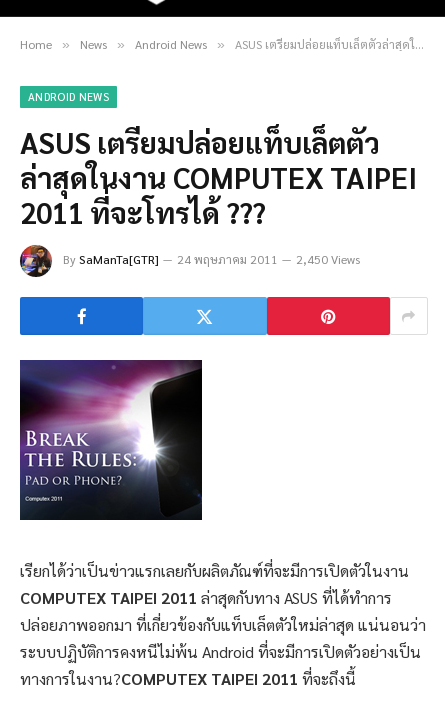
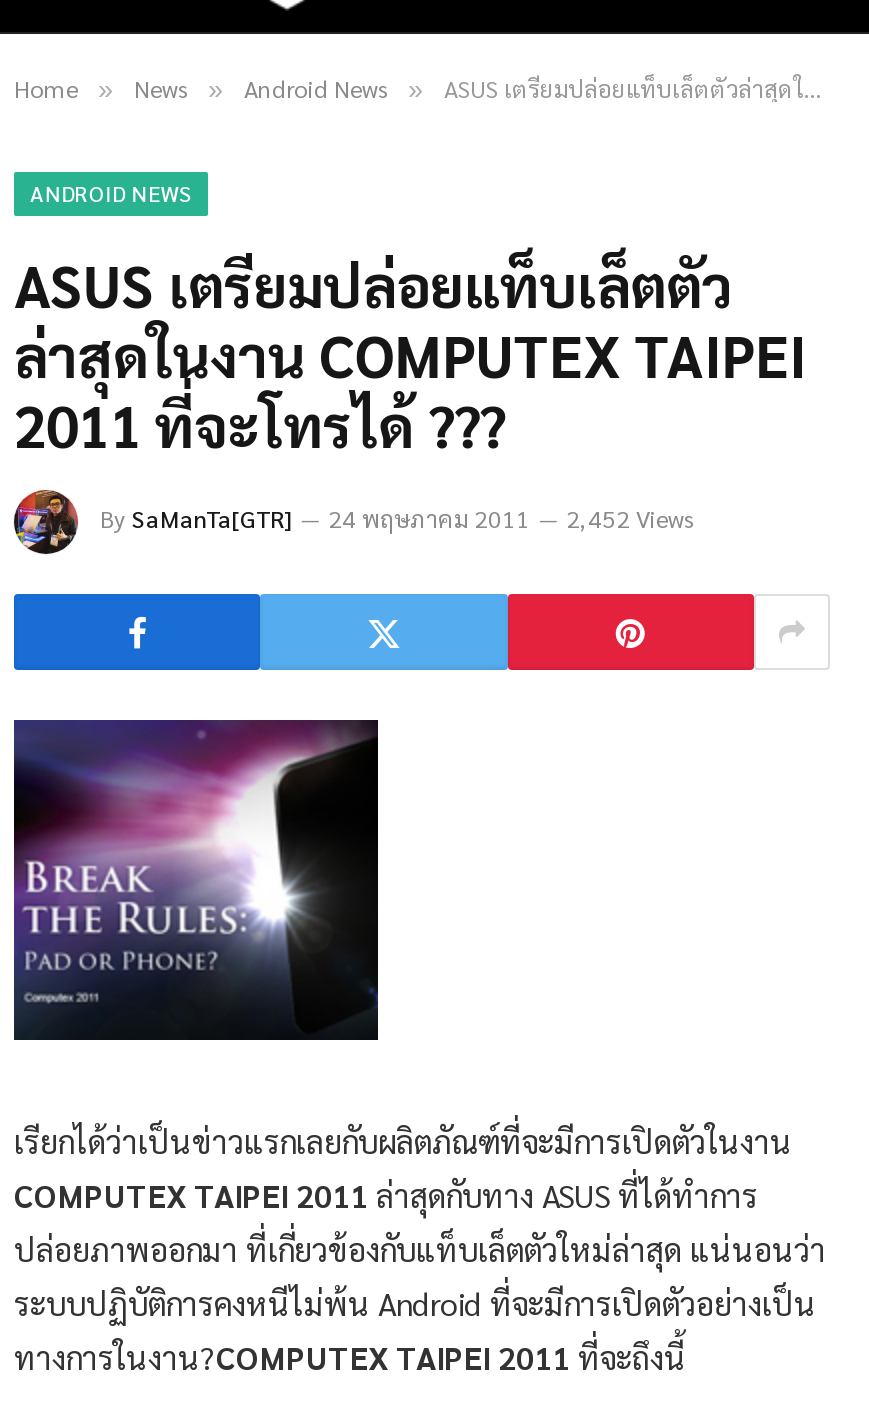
[63,251,360,267] By SaManTa[GTR] 24 พฤษภาคม 2011 2,450 Views -> [100,502,694,534] By SaManTa[GTR] 24 พฤษภาคม 2011 2,452 Views

